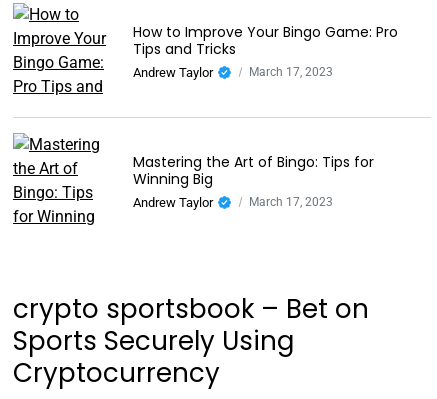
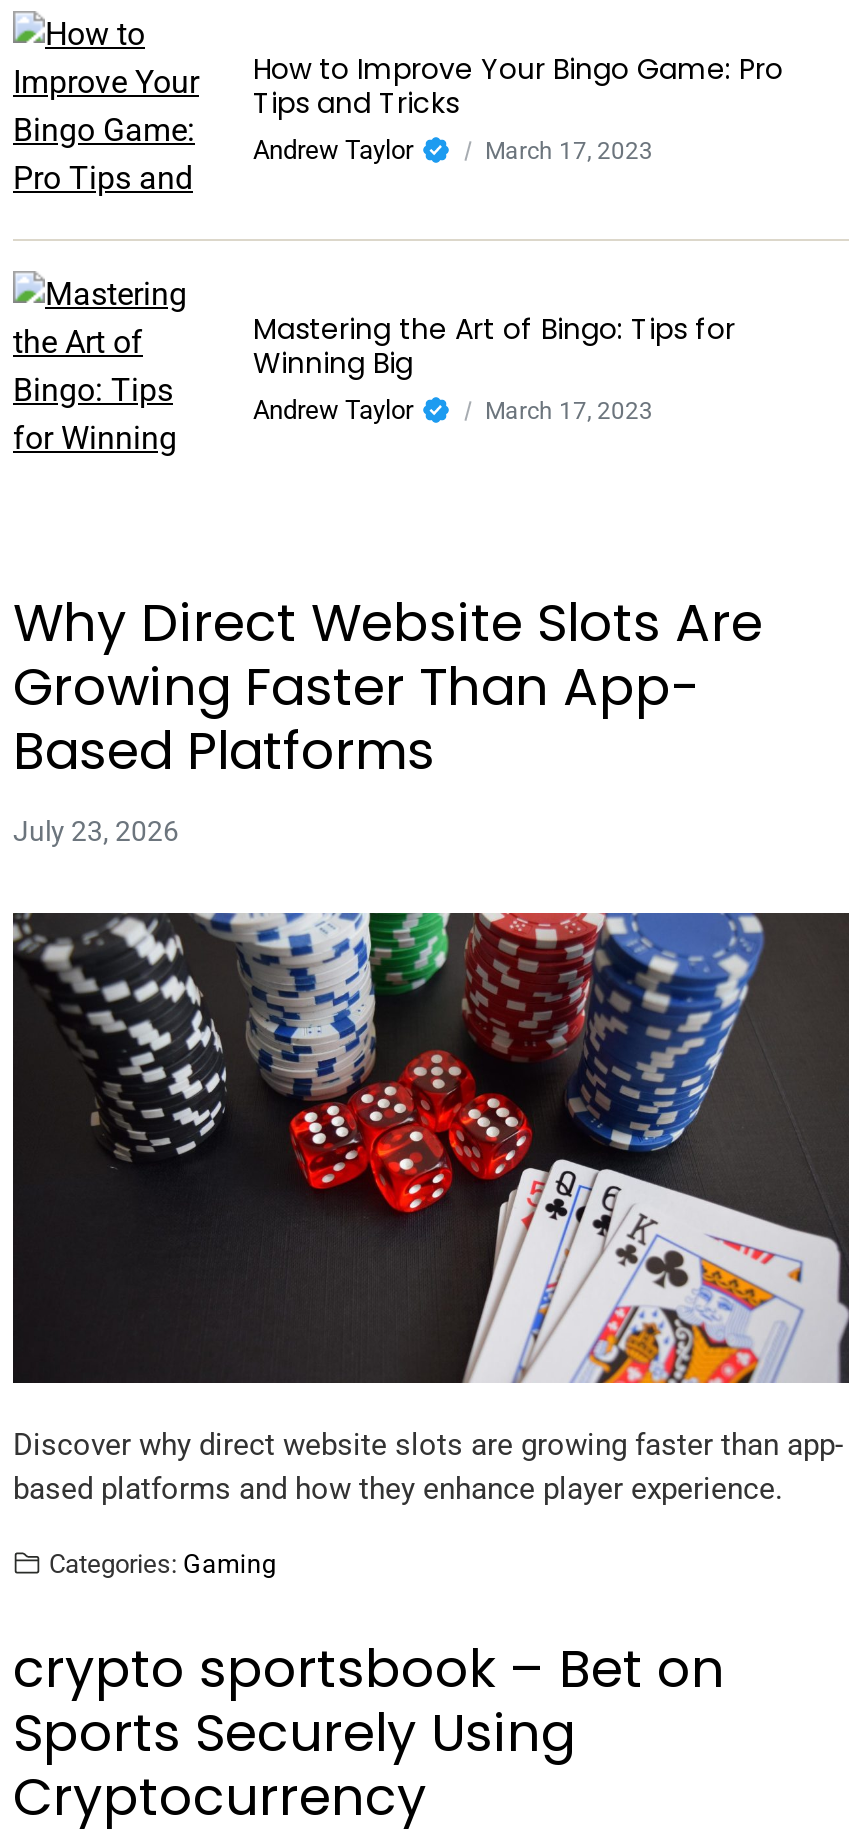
none -> [11,911,851,1580] [image] | Discover why direct website slots are growing faster than app- | based platforms and how they enhance player experience. | Categories: Gaming
none -> [13,588,763,848] Why Direct Website Slots Are | Growing Faster Than App- | Based Platforms | July 23, 2026

